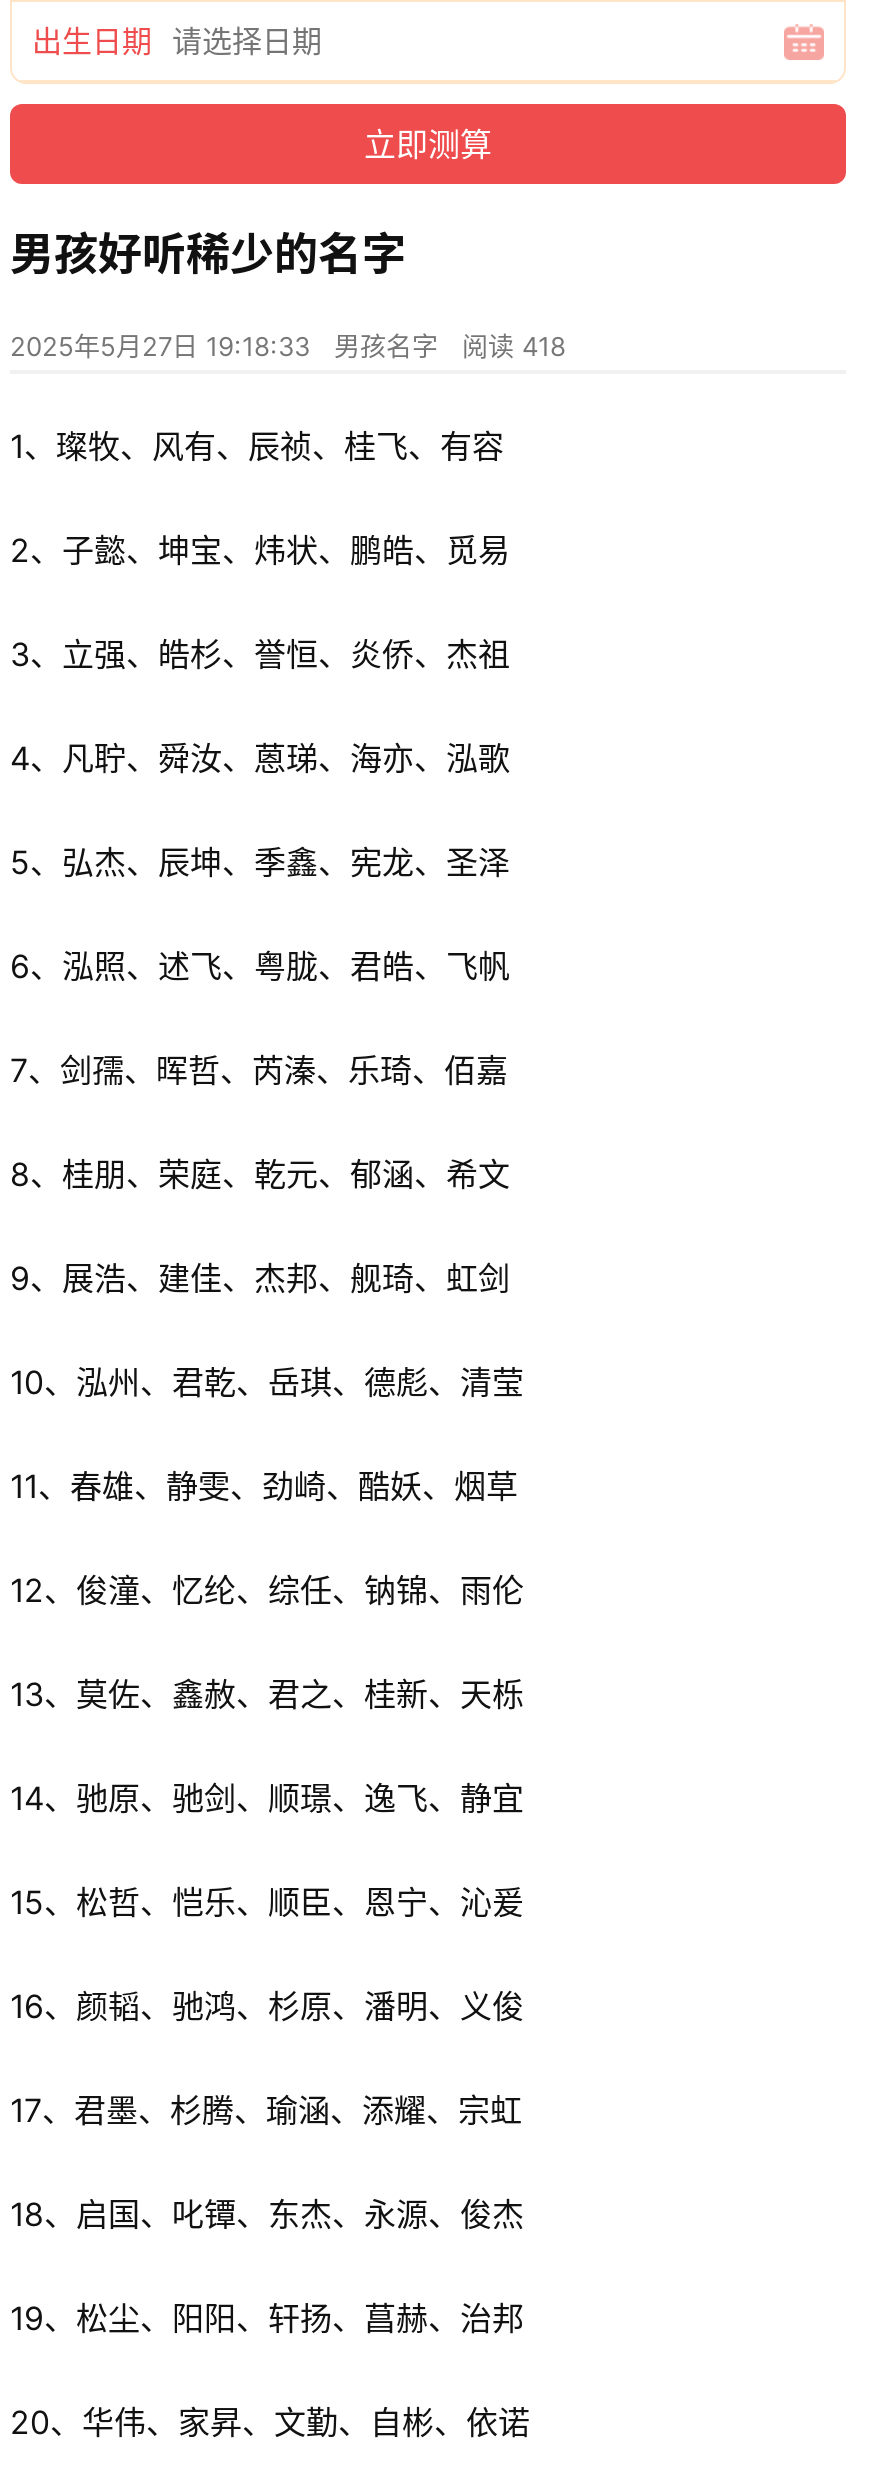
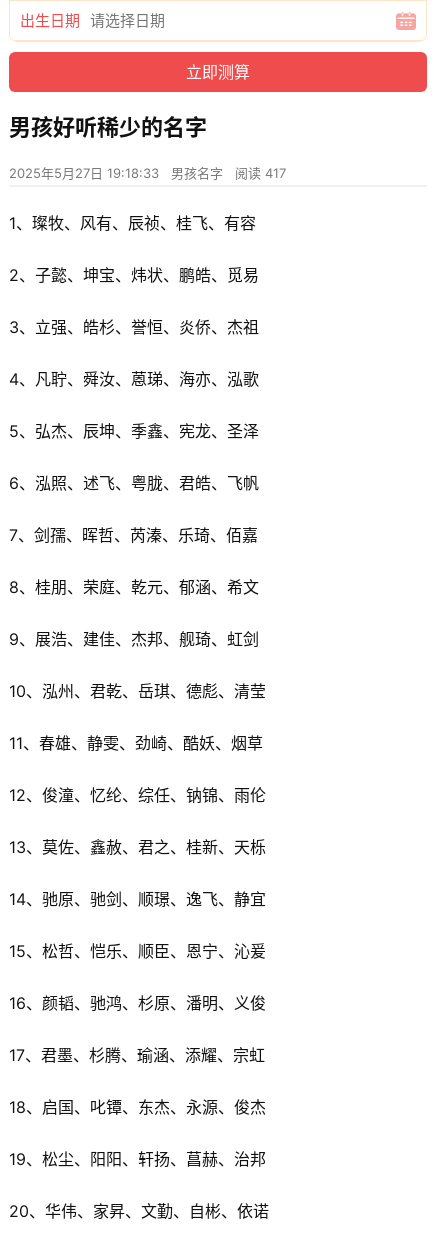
[10,330,566,362] 2025年5月27日 19:18:33 男孩名字 阅读 418 -> [9,165,286,181] 2025年5月27日 19:18:33 男孩名字 阅读 417

